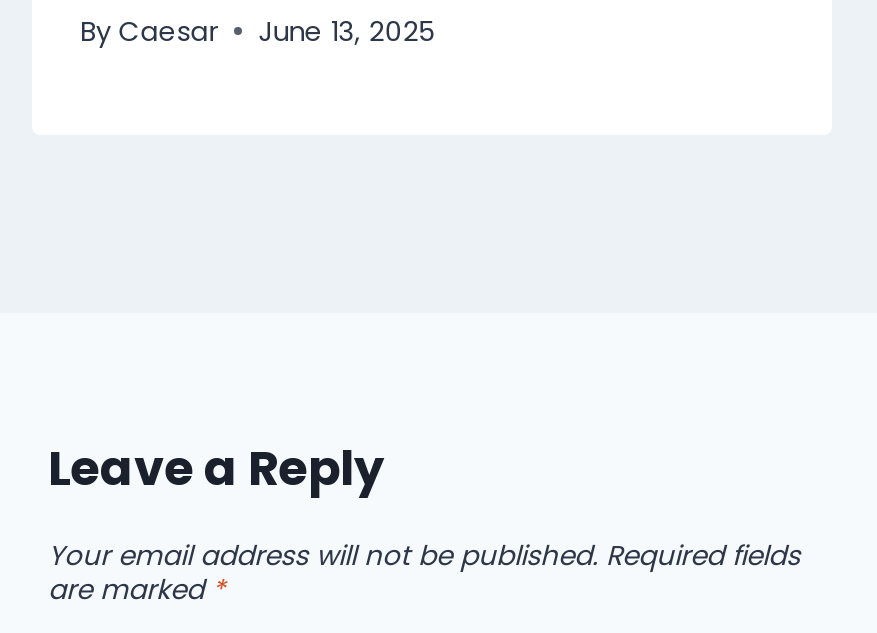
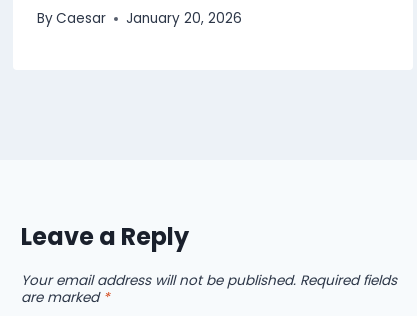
[80,12,434,50] By Caesar June 13, 2025 -> [37,9,242,28] By Caesar January 20, 2026

